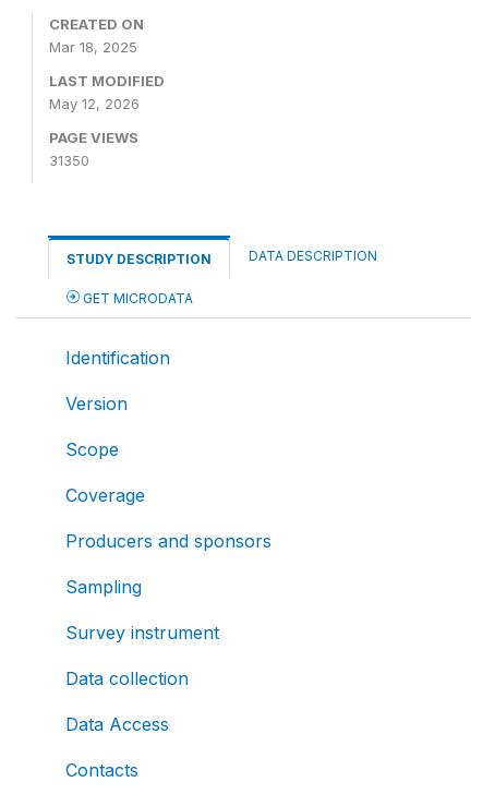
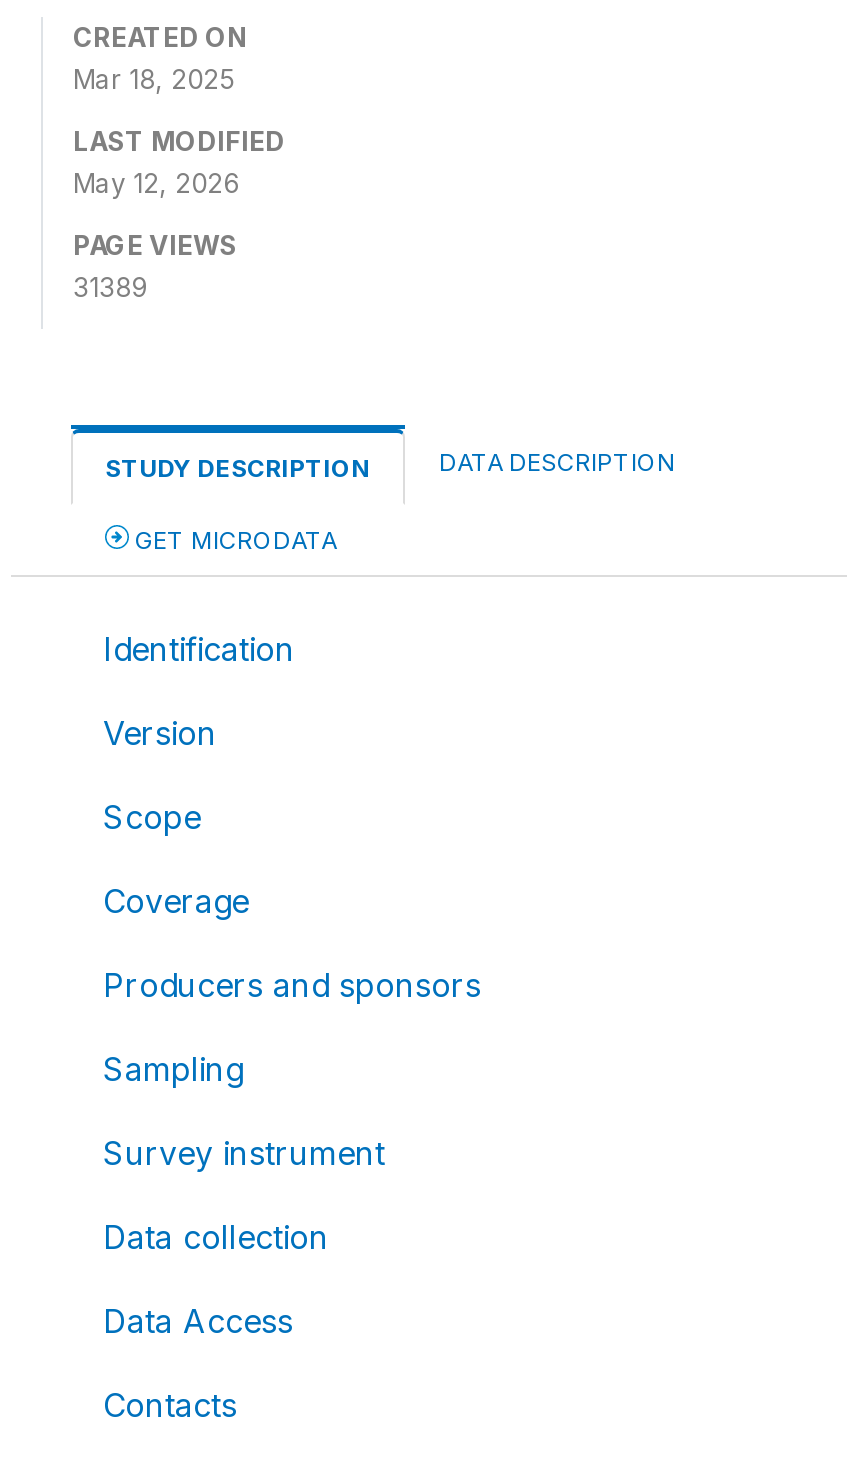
[49,152,89,169] 31350 -> [73,271,147,303] 31389

